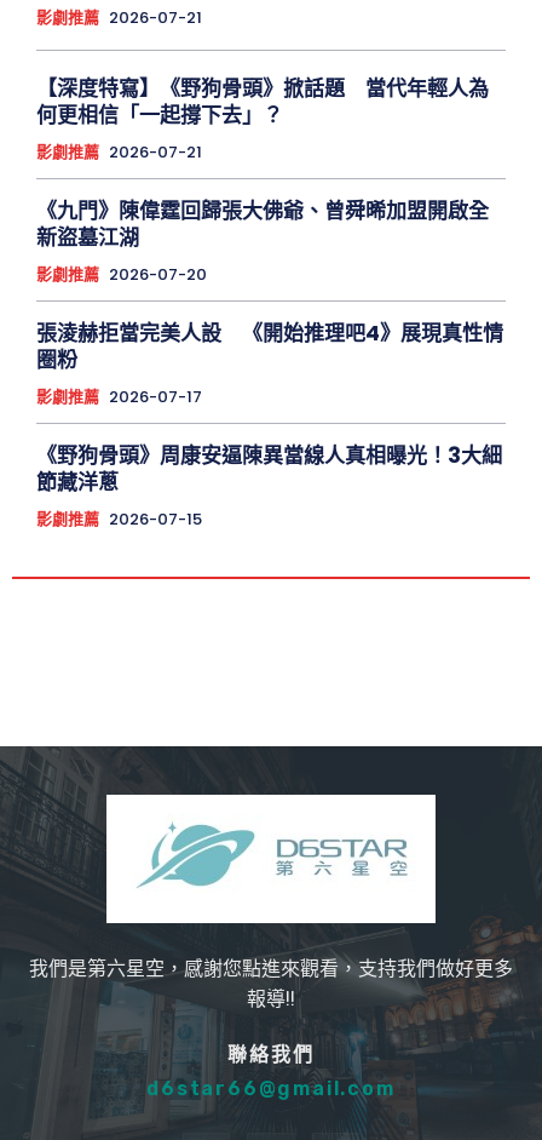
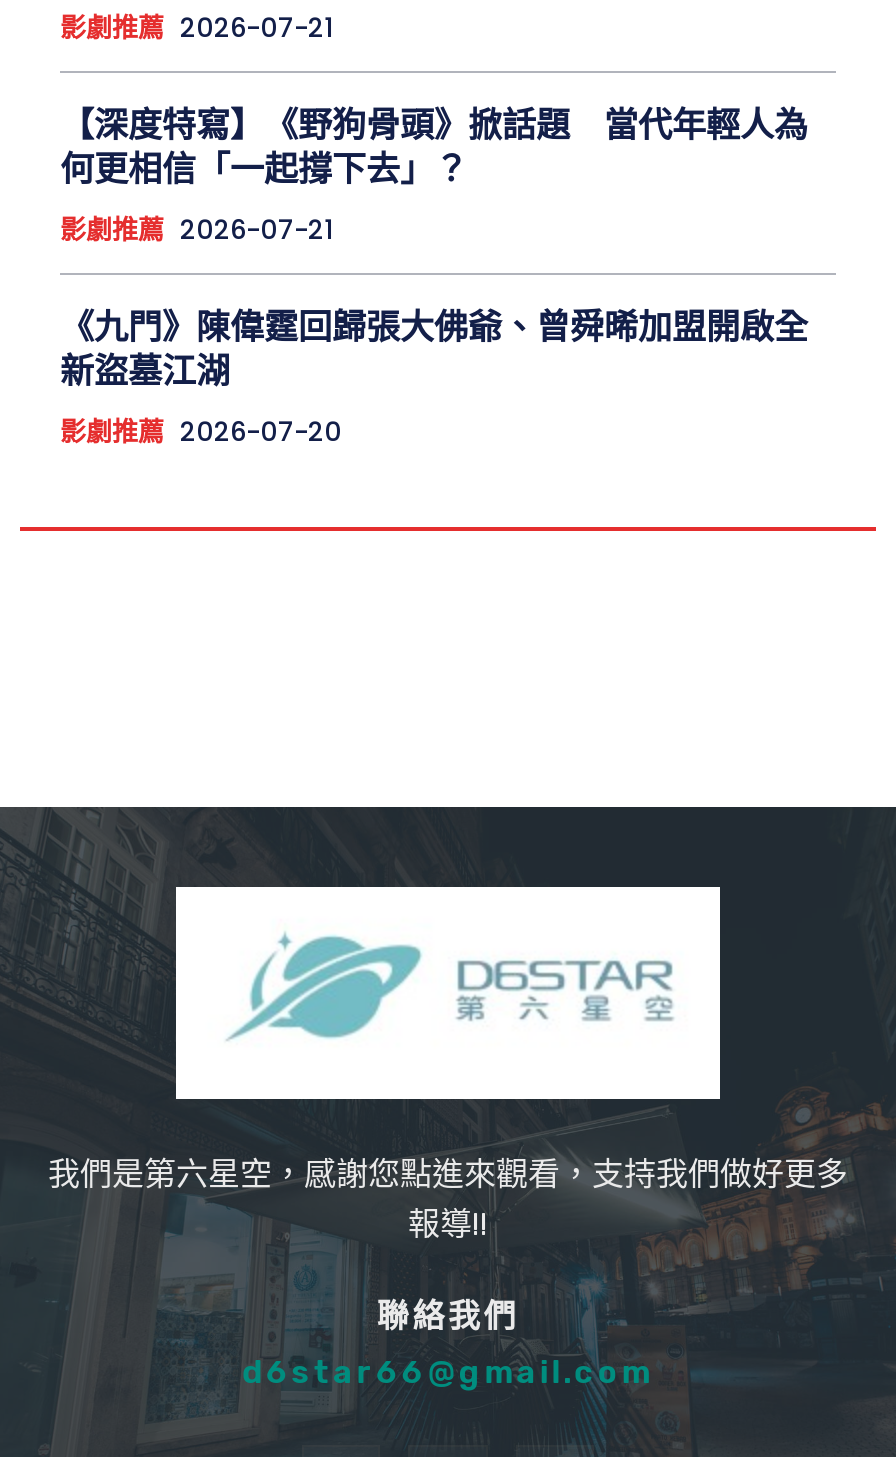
[36,319,503,531] 張淩赫拒當完美人設 《開始推理吧4》展現真性情 | 圈粉 | 影劇推薦 2026-07-17 | 《野狗骨頭》周康安逼陳異當線人真相曝光！3大細 | 節藏洋蔥 | 影劇推薦 2026-07-15 -> none

